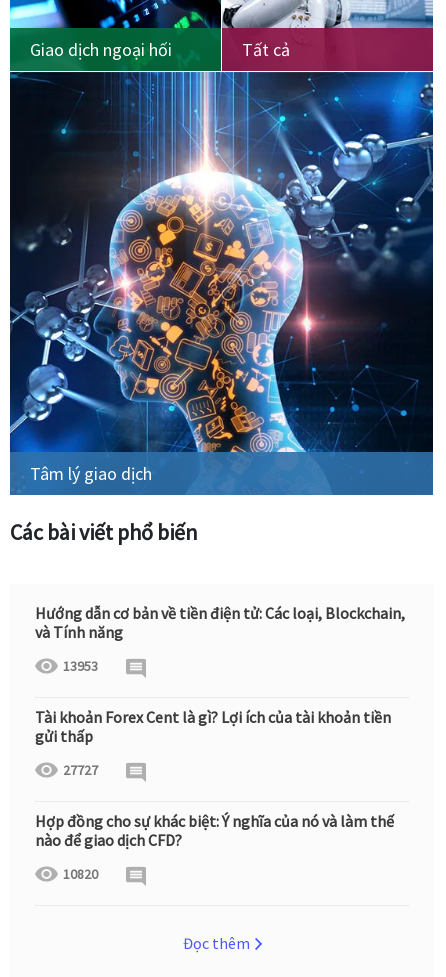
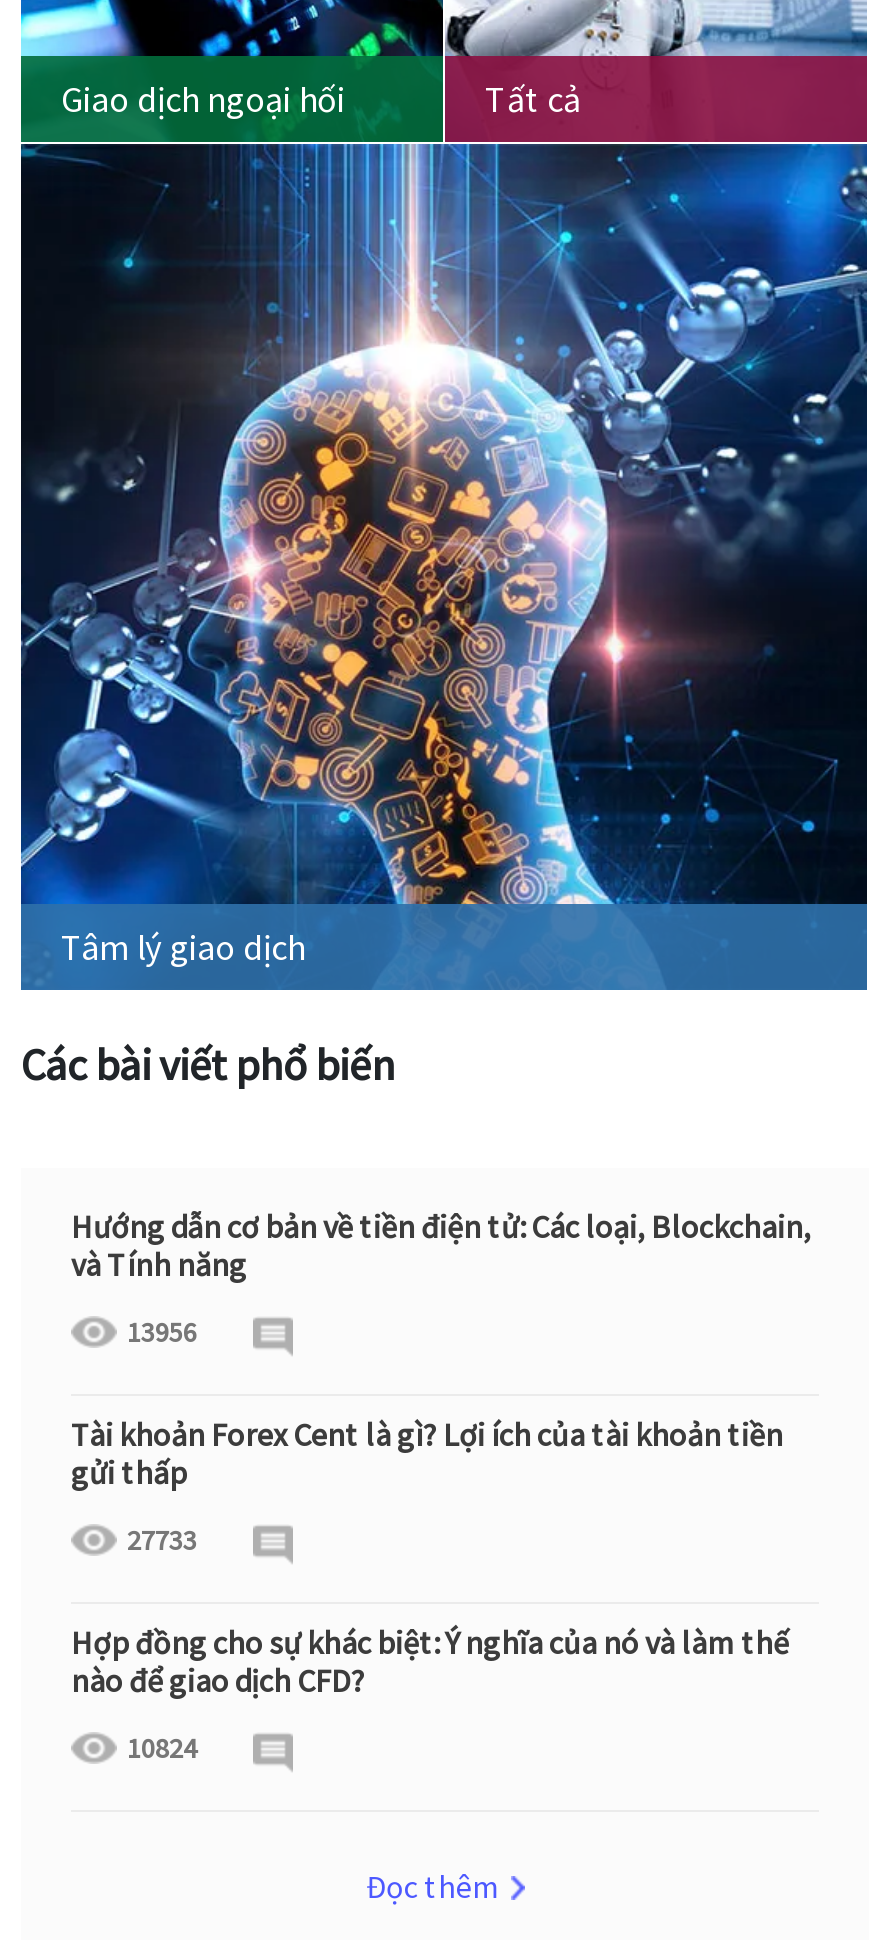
[63,656,98,674] 13953 -> [127,1313,197,1349] 13956
[63,760,98,778] 27727 -> [127,1521,197,1557] 27733
[63,864,98,882] 10820 -> [127,1729,197,1765] 10824

